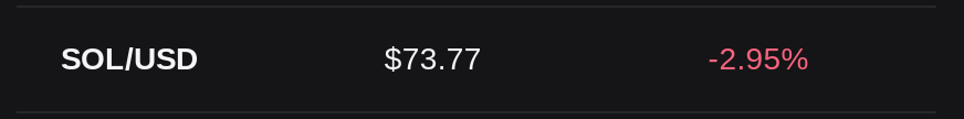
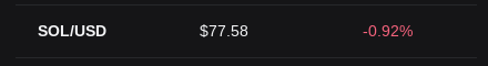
[384,41,482,76] $73.77 -> [200,22,249,40] $77.58
[708,41,808,76] -2.95% -> [362,22,412,40] -0.92%

